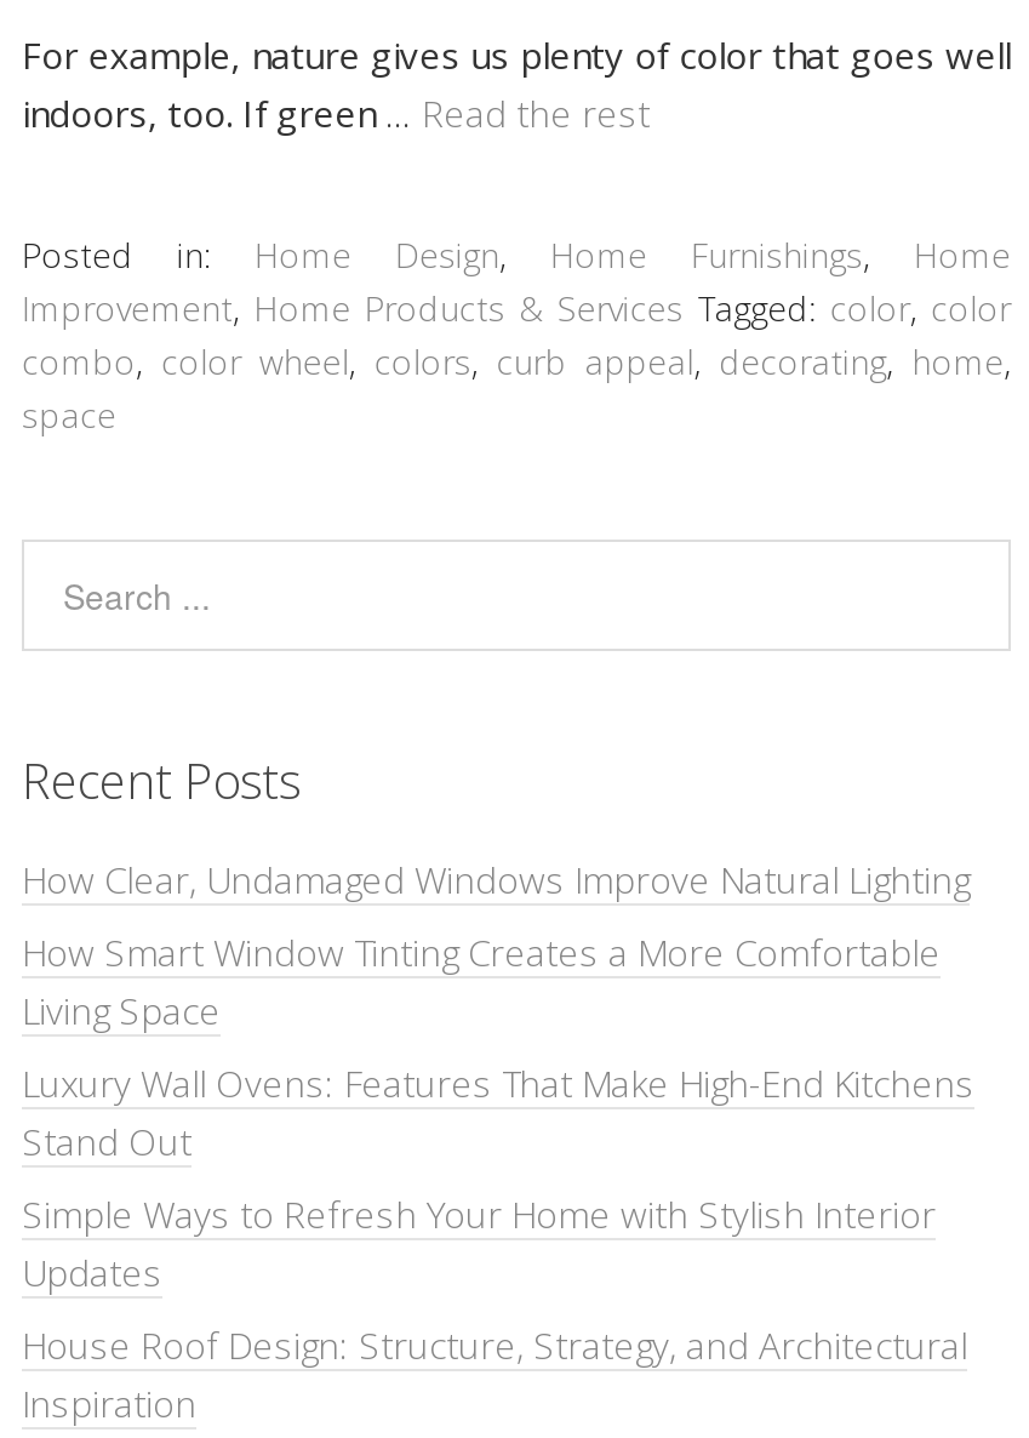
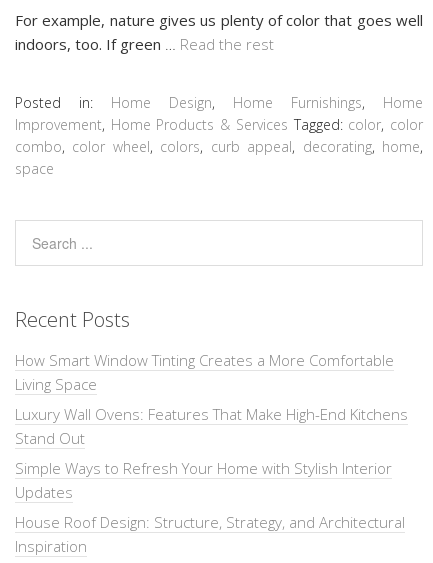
[22,855,970,903] How Clear, Undamaged Windows Improve Natural Lighting -> none

